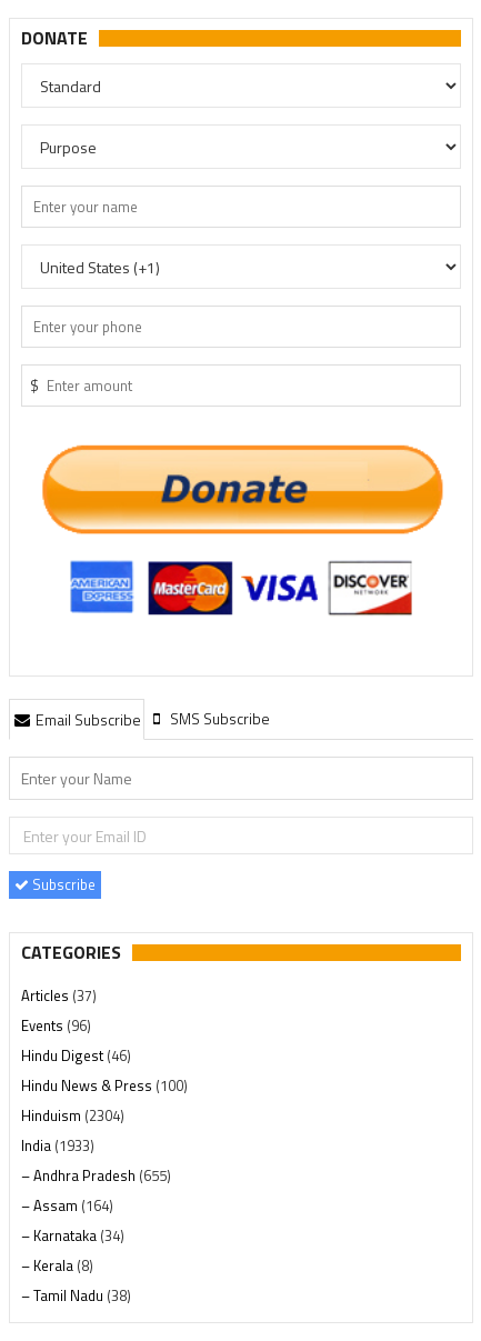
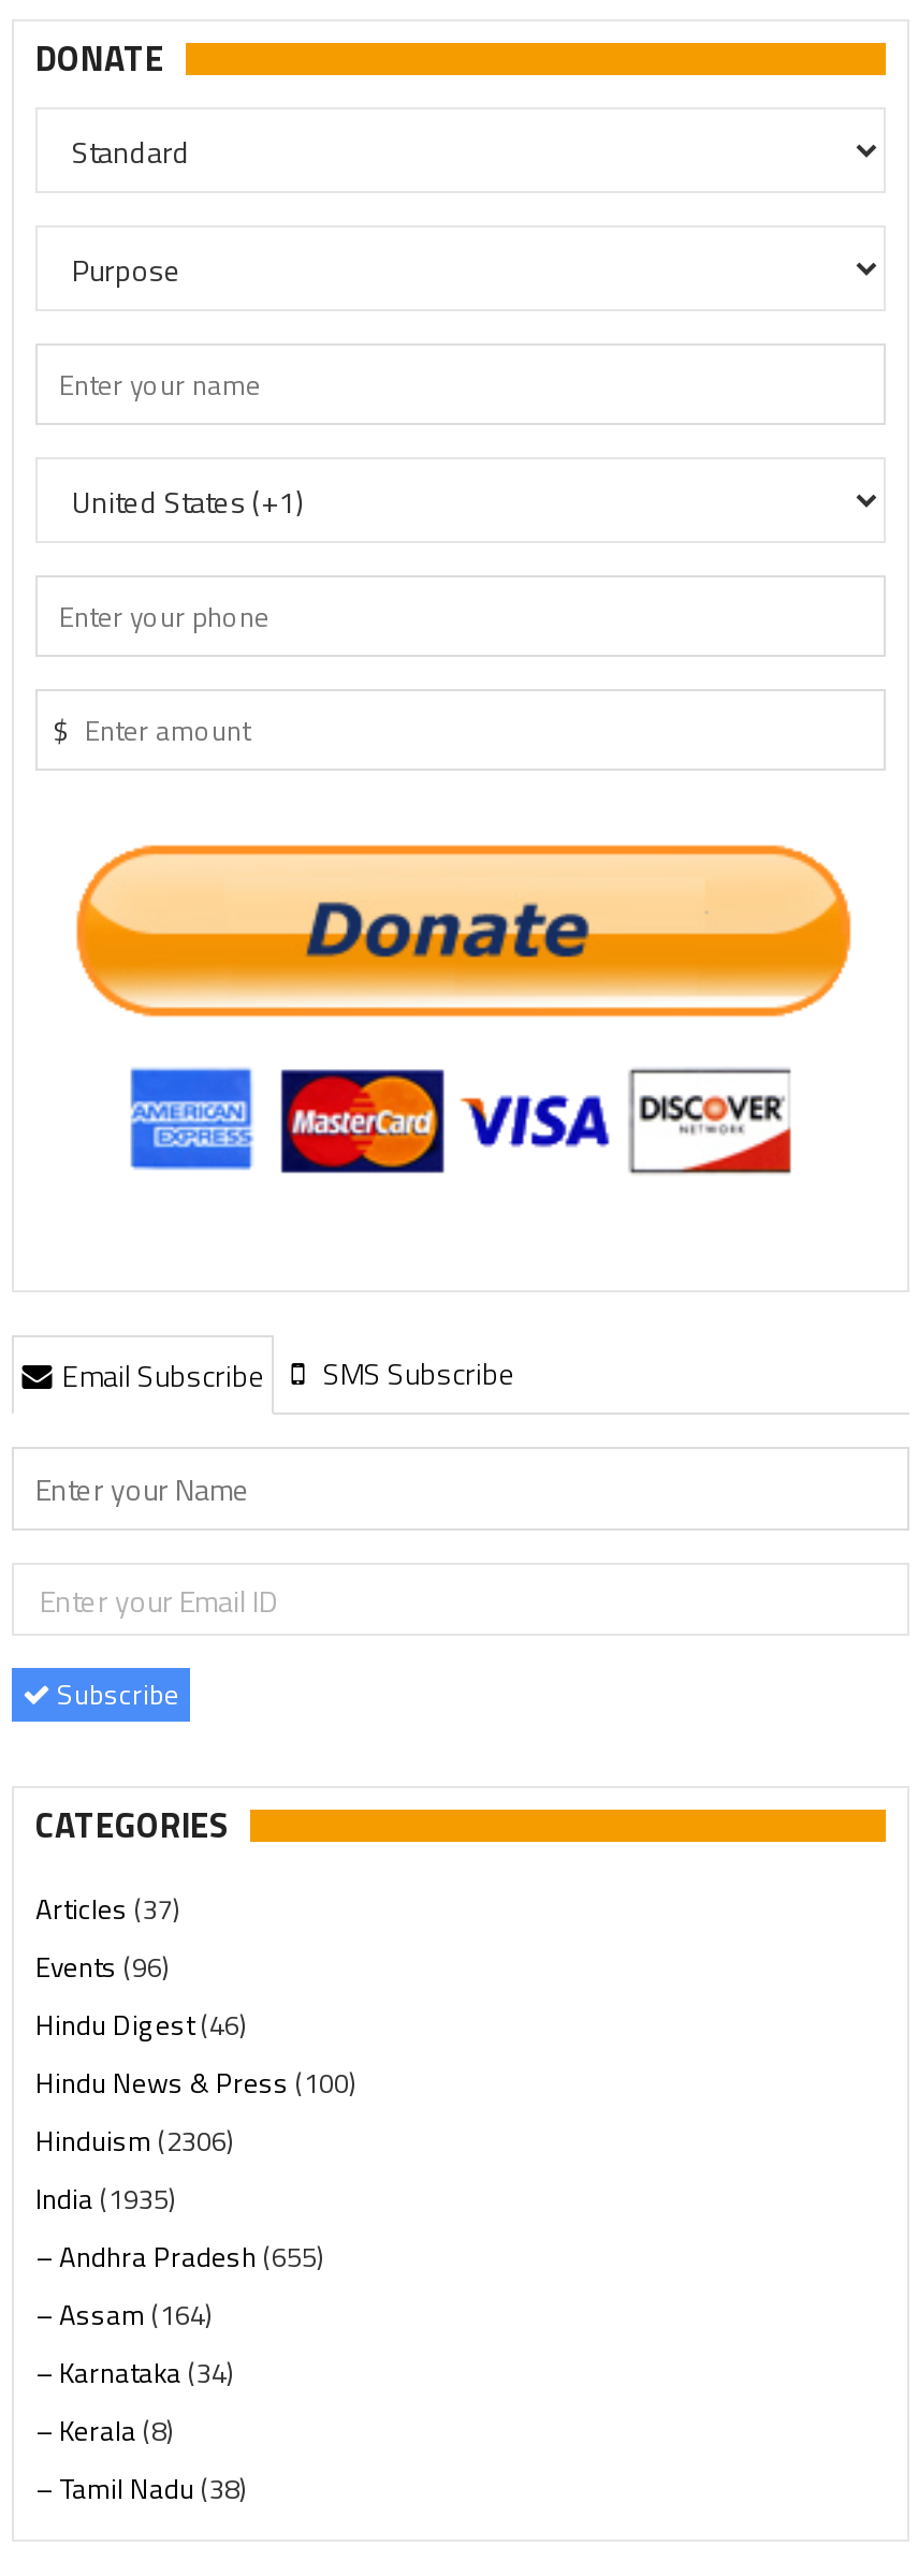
[21,1104,124,1127] Hinduism (2304) -> [35,2119,235,2162] Hinduism (2306)
[21,1134,94,1157] India (1933) -> [35,2177,177,2220] India (1935)

